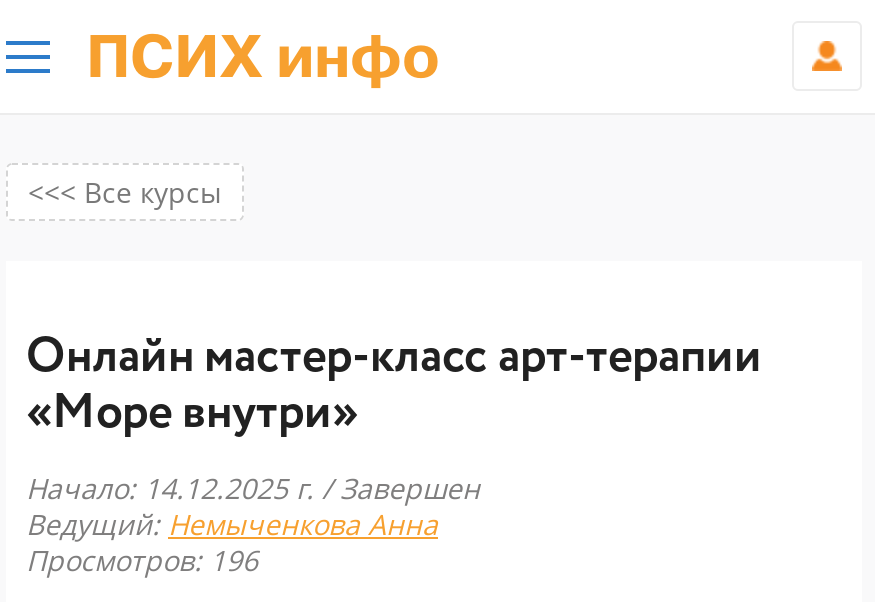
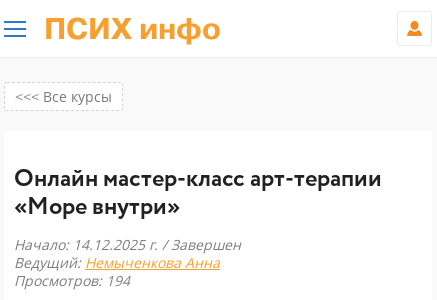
[26,541,258,579] Просмотров: 196 -> [14,271,130,290] Просмотров: 194

